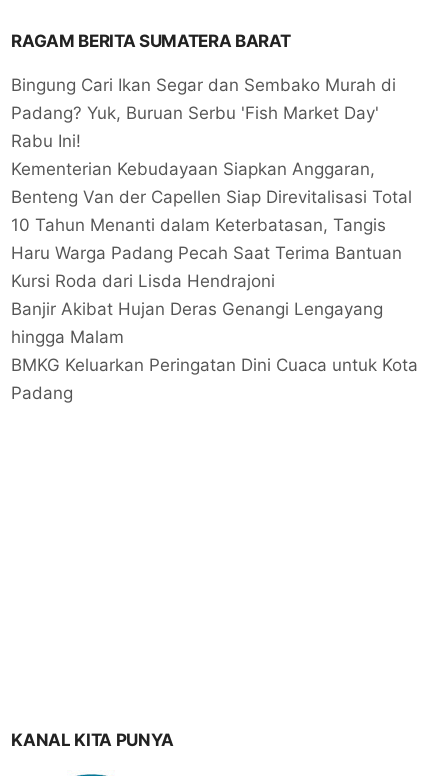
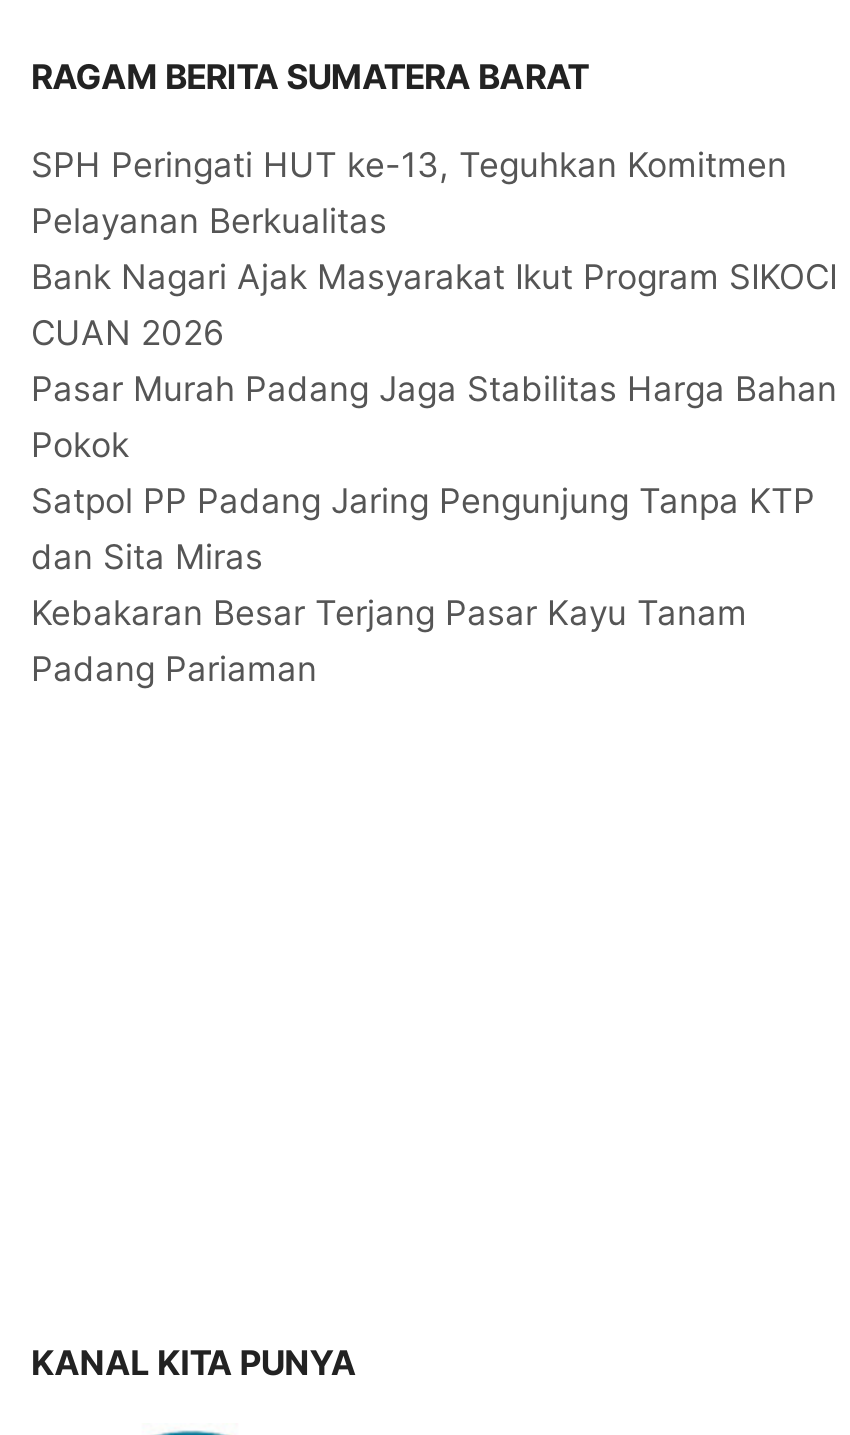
[11,75,418,403] Bingung Cari Ikan Segar dan Sembako Murah di | Padang? Yuk, Buruan Serbu 'Fish Market Day' | Rabu Ini! | Kementerian Kebudayaan Siapkan Anggaran, | Benteng Van der Capellen Siap Direvitalisasi Total | 10 Tahun Menanti dalam Keterbatasan, Tangis | Haru Warga Padang Pecah Saat Terima Bantuan | Kursi Roda dari Lisda Hendrajoni | Banjir Akibat Hujan Deras Genangi Lengayang | hingga Malam | BMKG Keluarkan Peringatan Dini Cuaca untuk Kota | Padang -> [31,146,837,690] SPH Peringati HUT ke-13, Teguhkan Komitmen | Pelayanan Berkualitas | Bank Nagari Ajak Masyarakat Ikut Program SIKOCI | CUAN 2026 | Pasar Murah Padang Jaga Stabilitas Harga Bahan | Pokok | Satpol PP Padang Jaring Pengunjung Tanpa KTP | dan Sita Miras | Kebakaran Besar Terjang Pasar Kayu Tanam | Padang Pariaman

